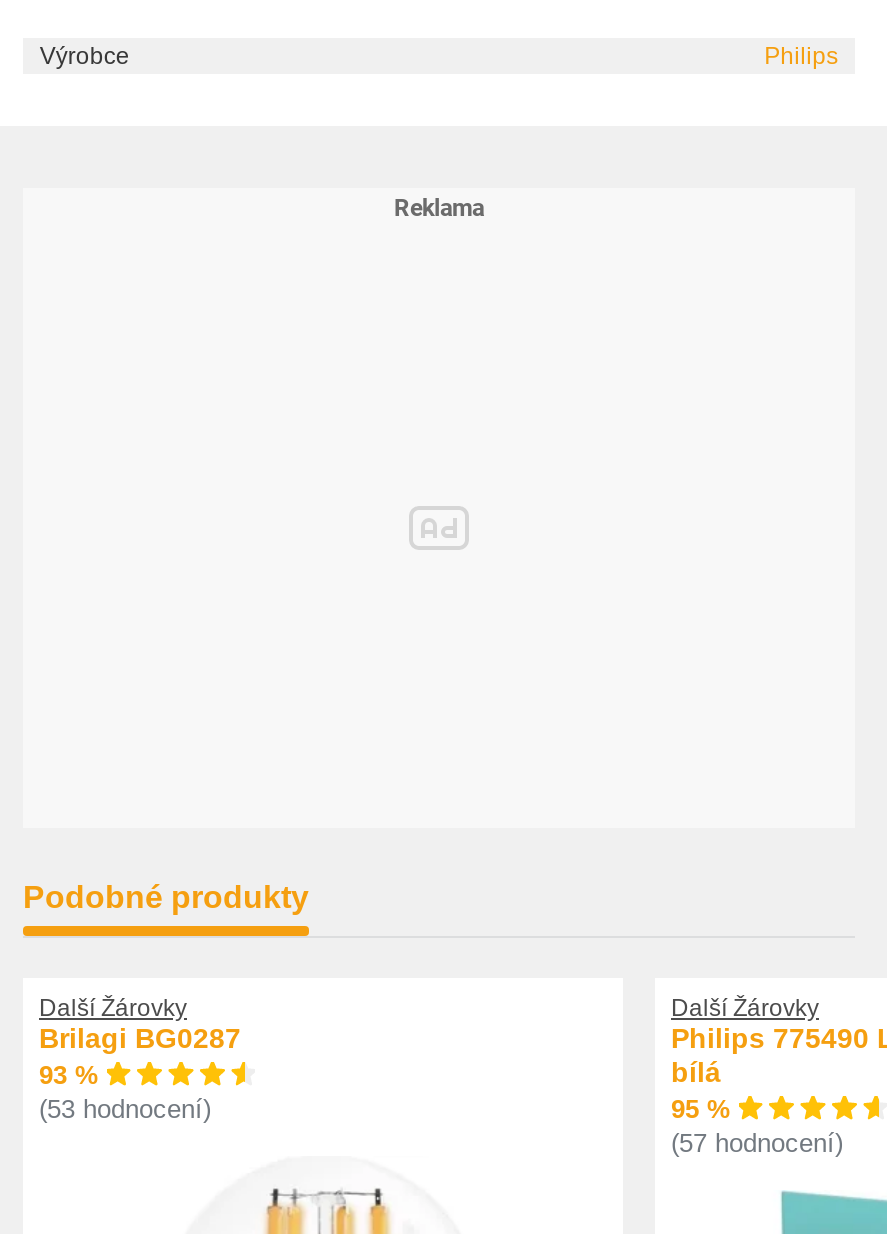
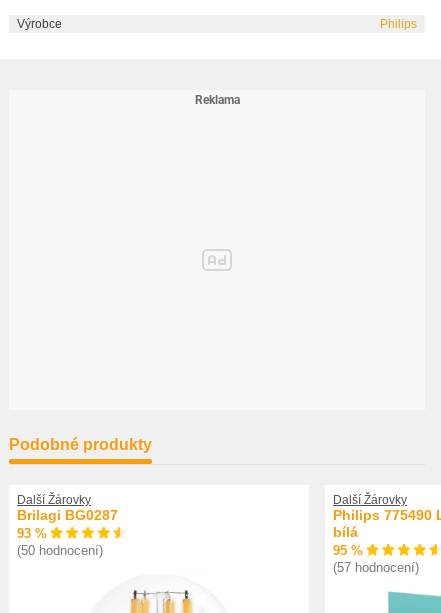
[39,1094,211,1124] (53 hodnocení) -> [17,543,103,558] (50 hodnocení)

